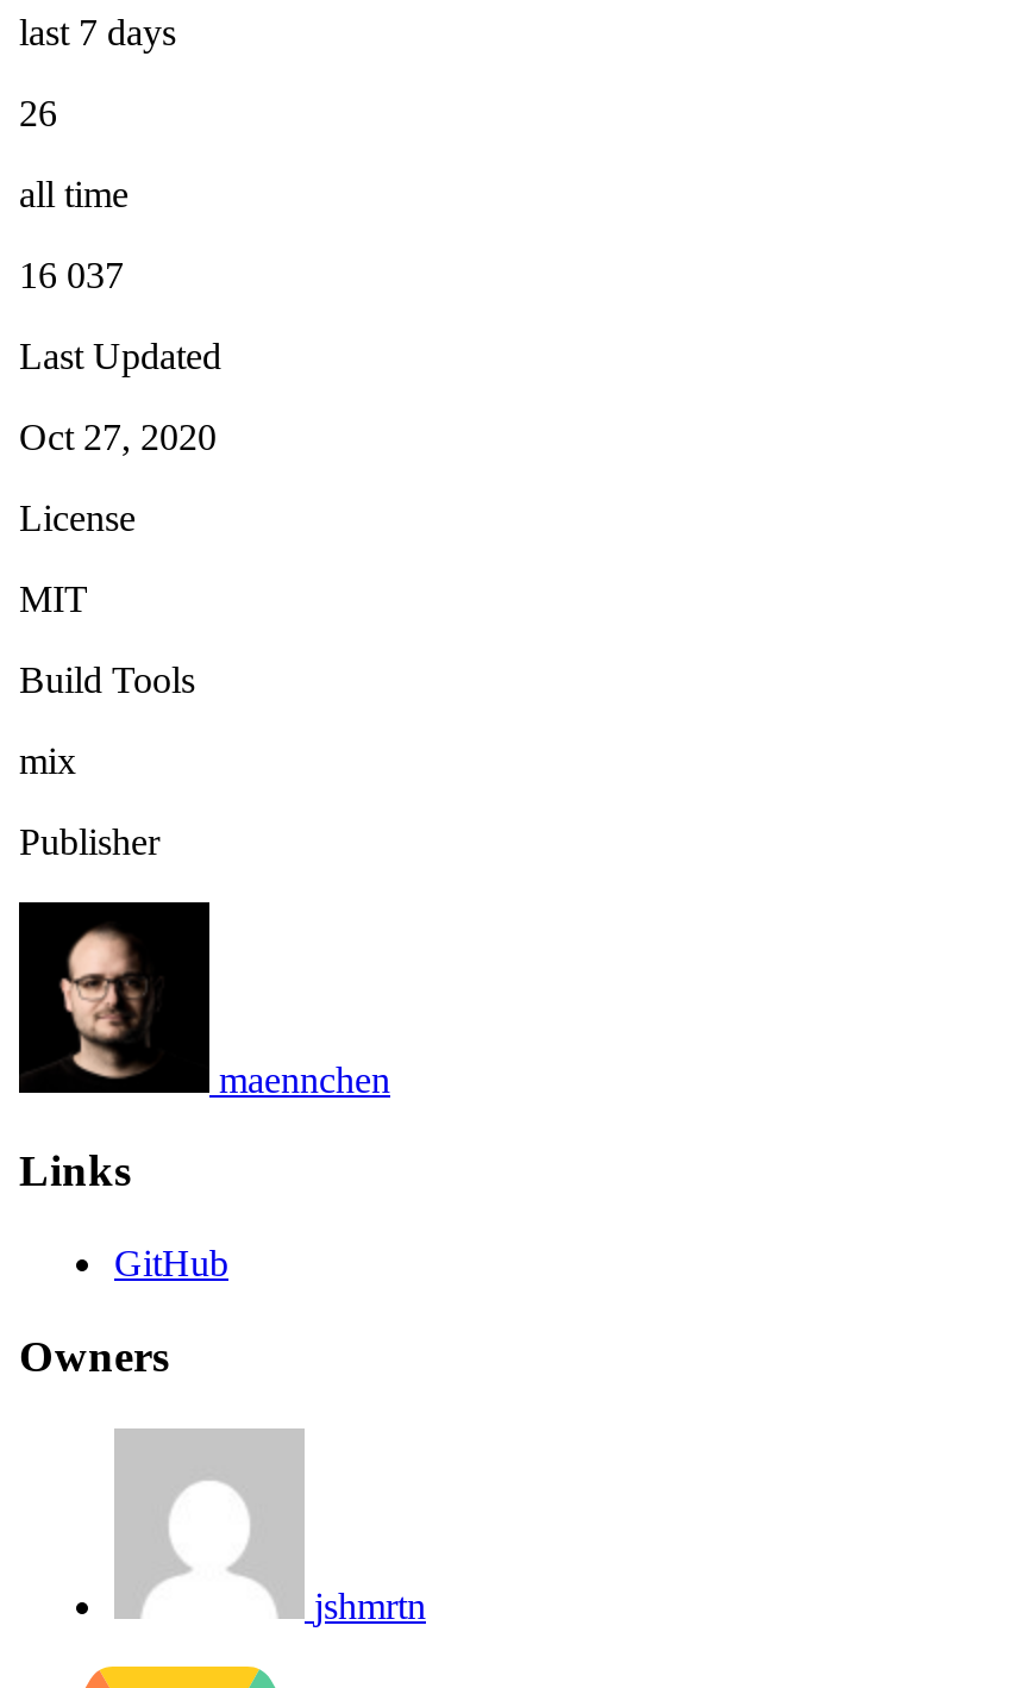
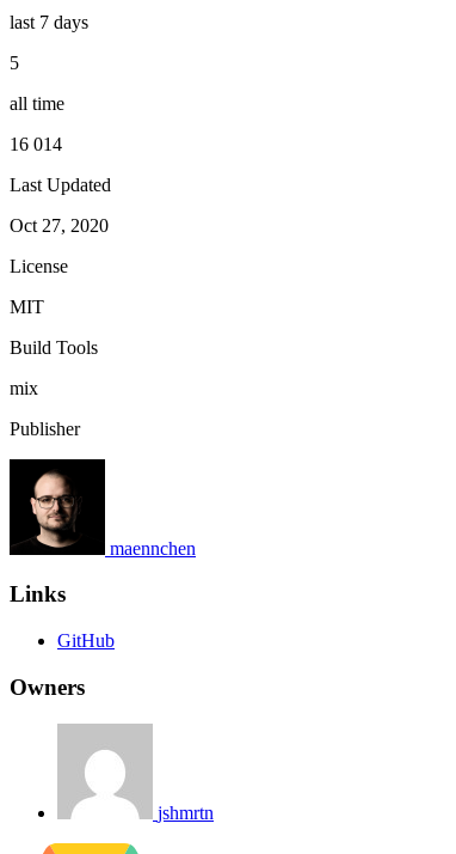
[19,92,57,133] 26 -> [10,52,19,73] 5
[19,254,124,295] 16 037 -> [10,134,62,154] 16 014

